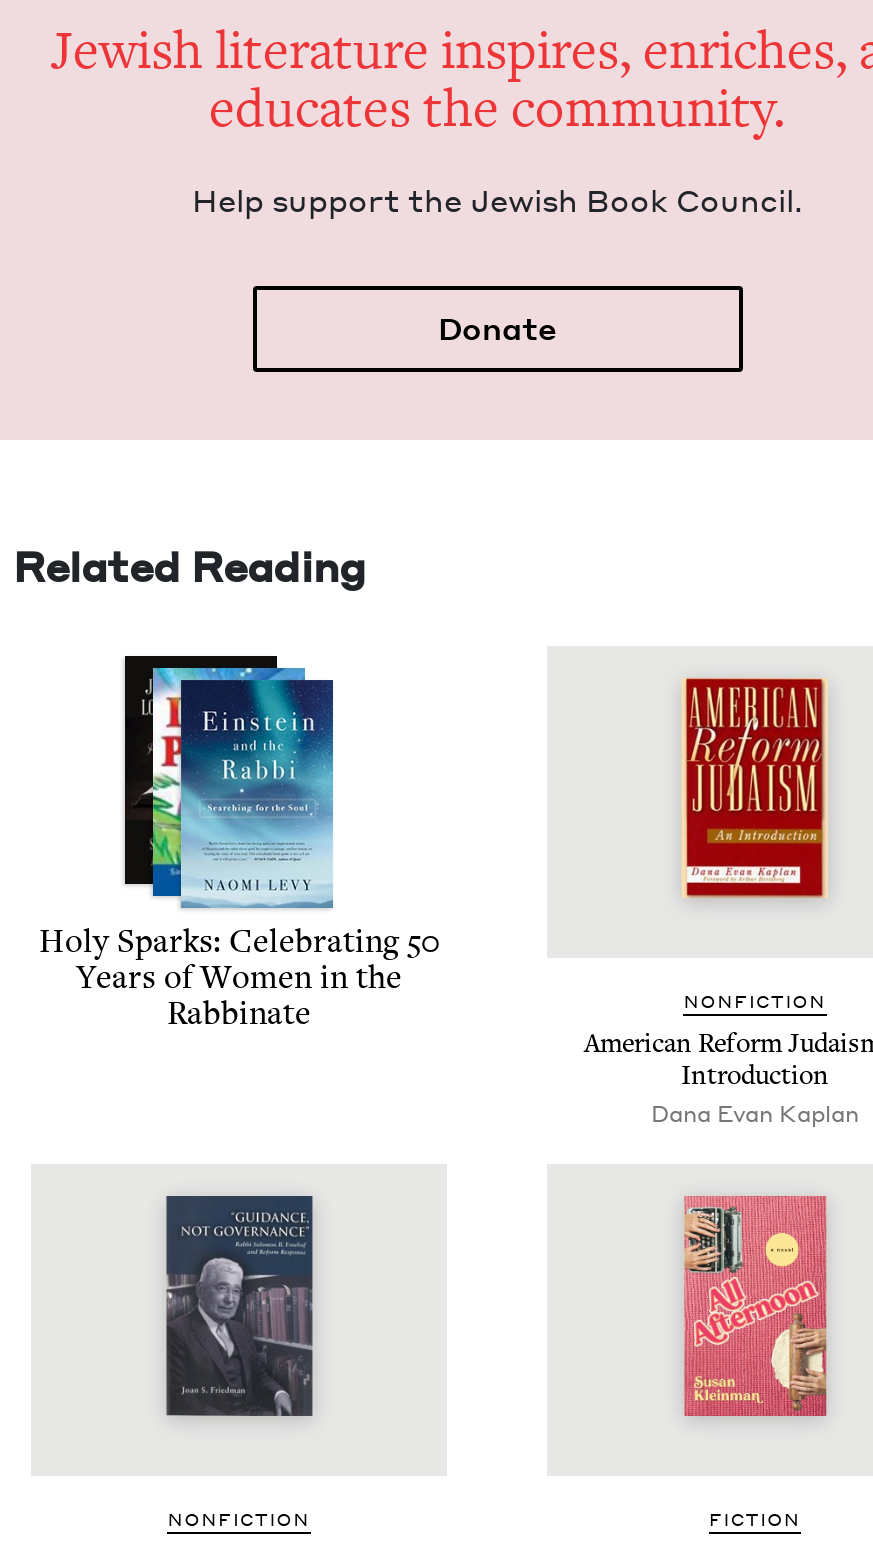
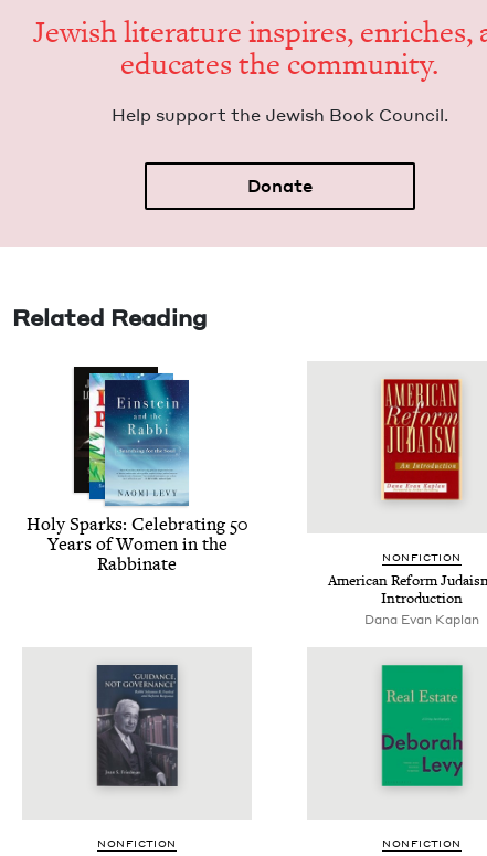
[683,1194,829,1418] [image] -> [381,664,464,788] [image]
[709,1509,801,1531] FICTION -> [383,838,461,850] NONFICTION

